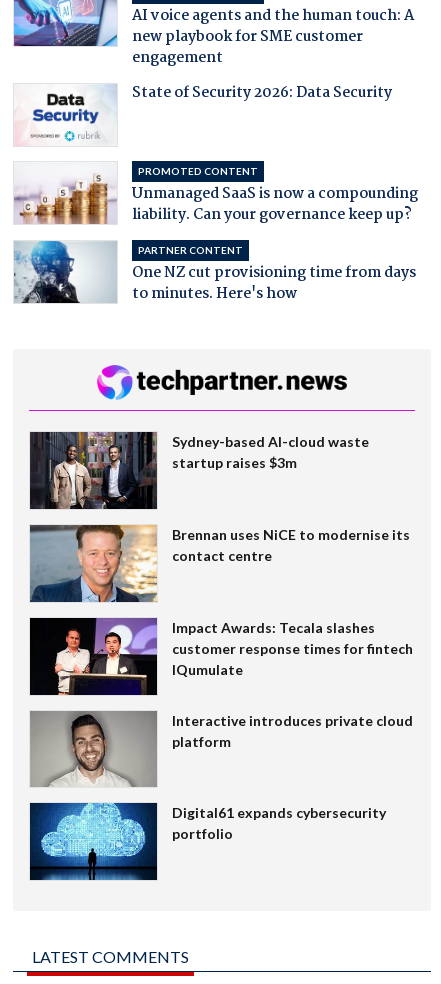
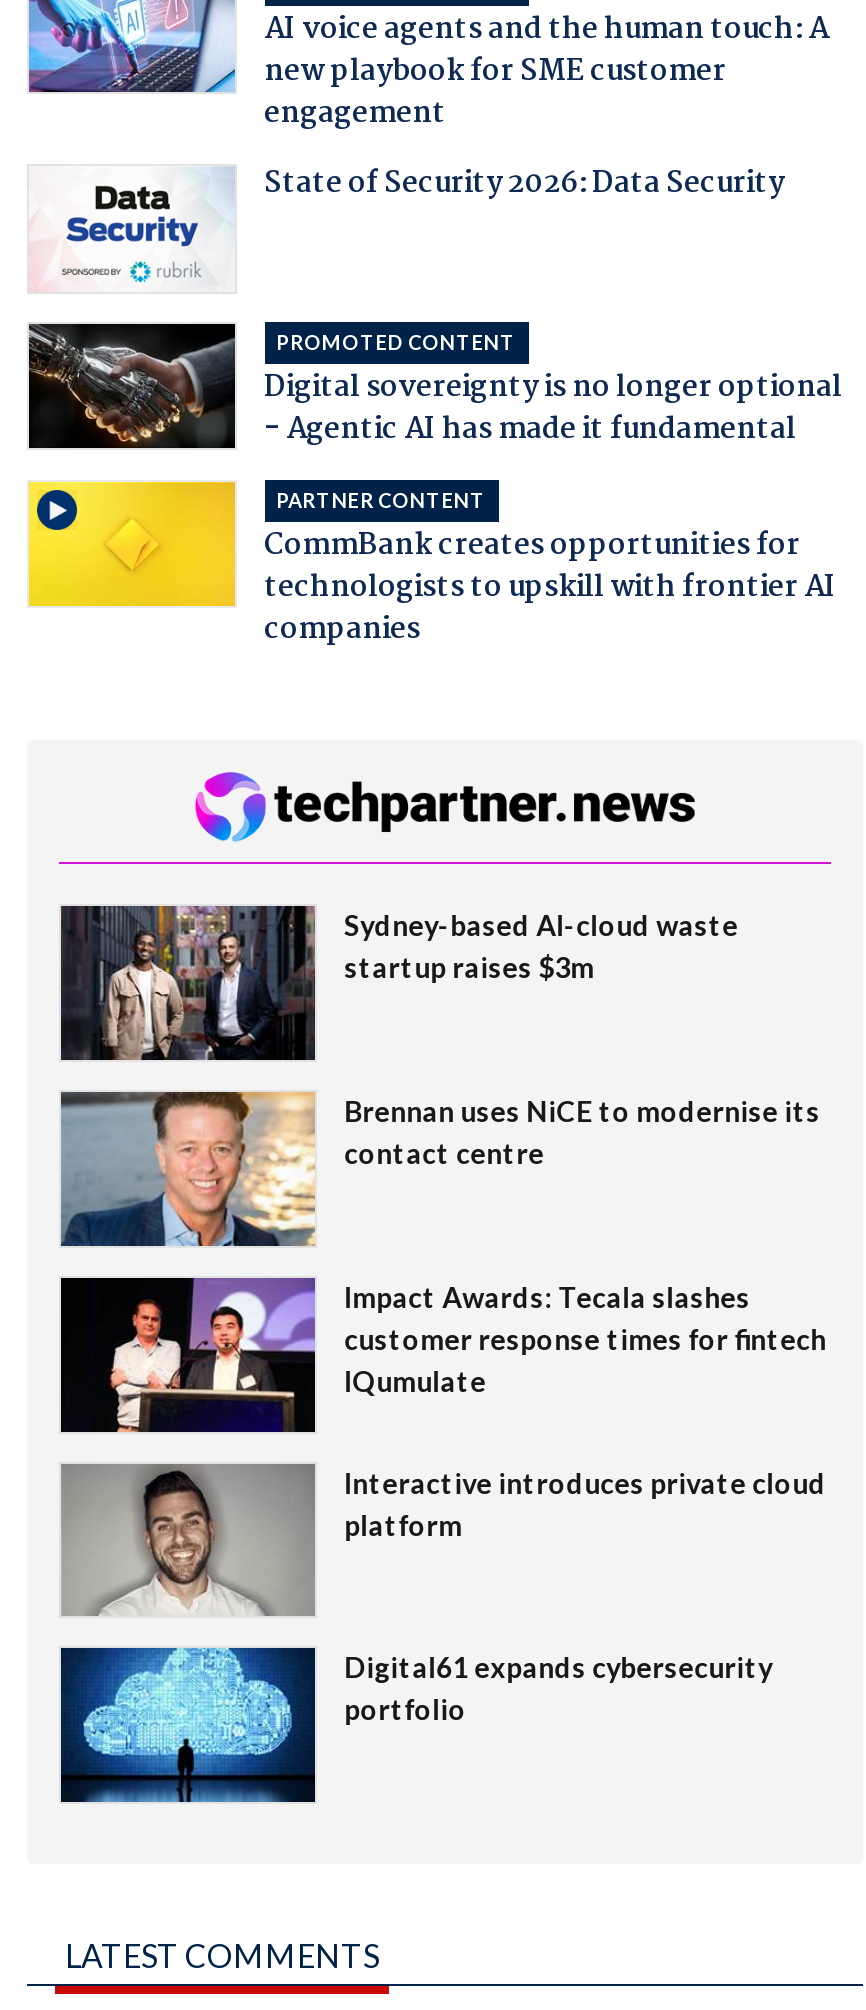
[14,162,417,227] [image] | Unmanaged SaaS is now a compounding | liability. Can your governance keep up? -> [27,322,842,453] [image] | Digital sovereignty is no longer optional | - Agentic AI has made it fundamental
[13,240,415,306] [image] | One NZ cut provisioning time from days | to minutes. Here's how -> [27,480,836,653] [image] | CommBank creates opportunities for | technologists to upskill with frontier AI | companies

